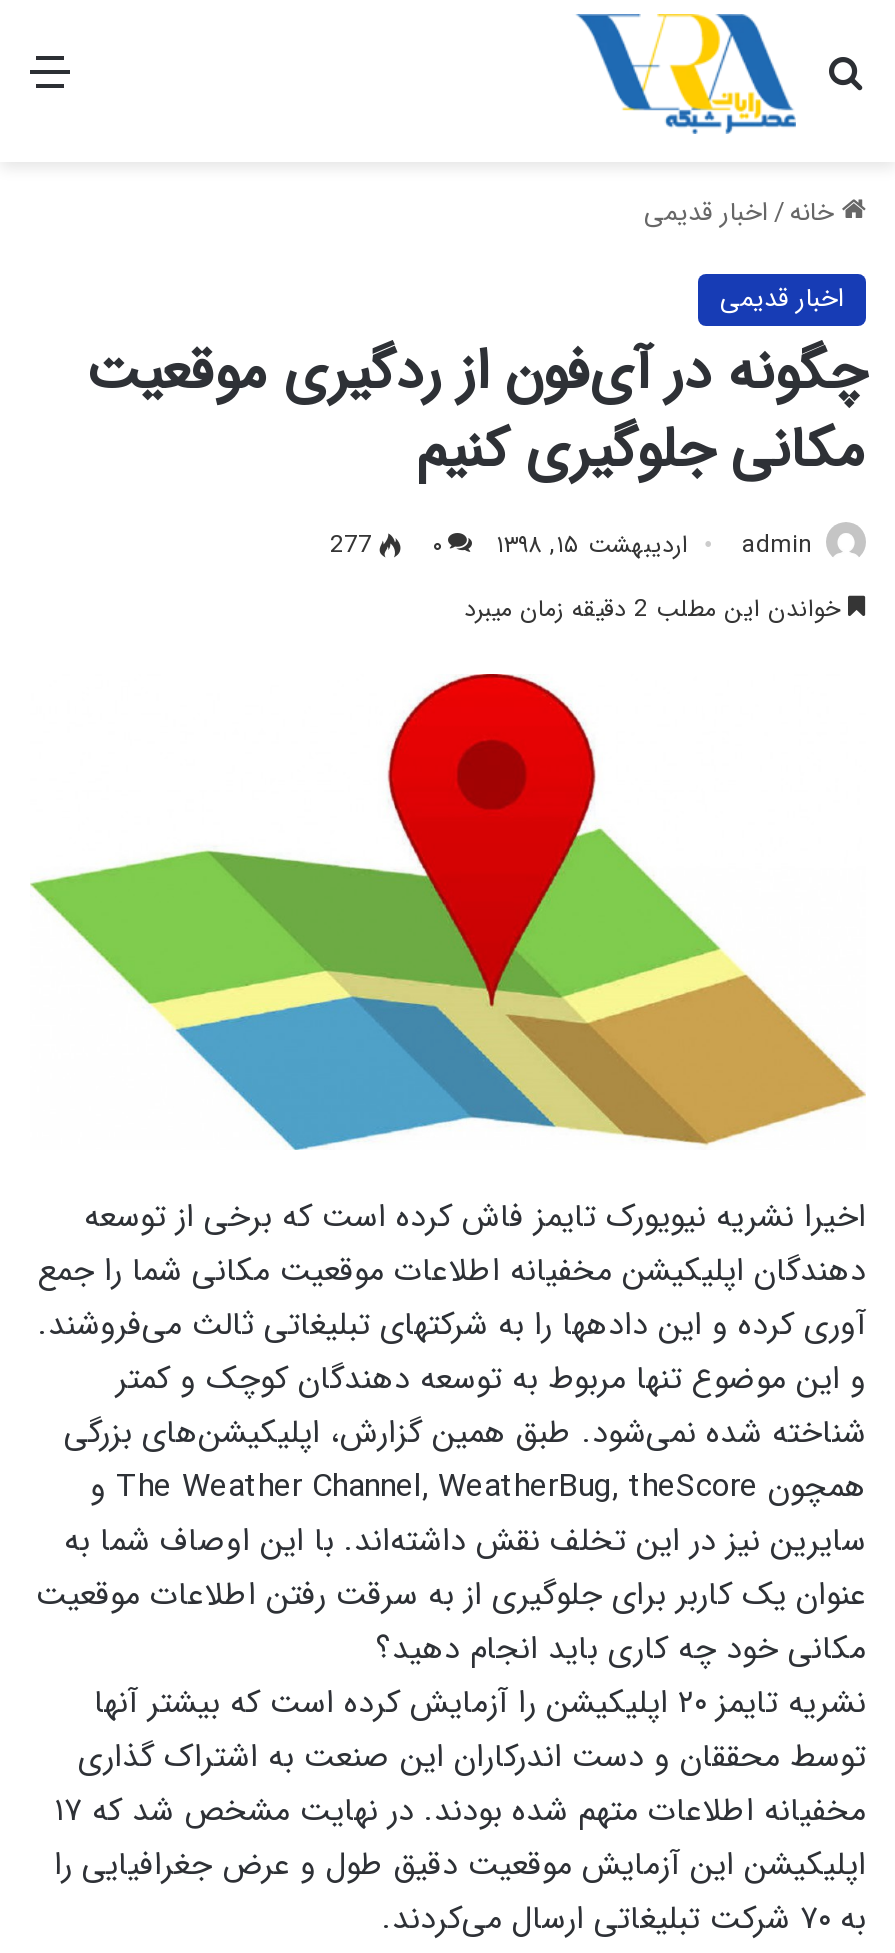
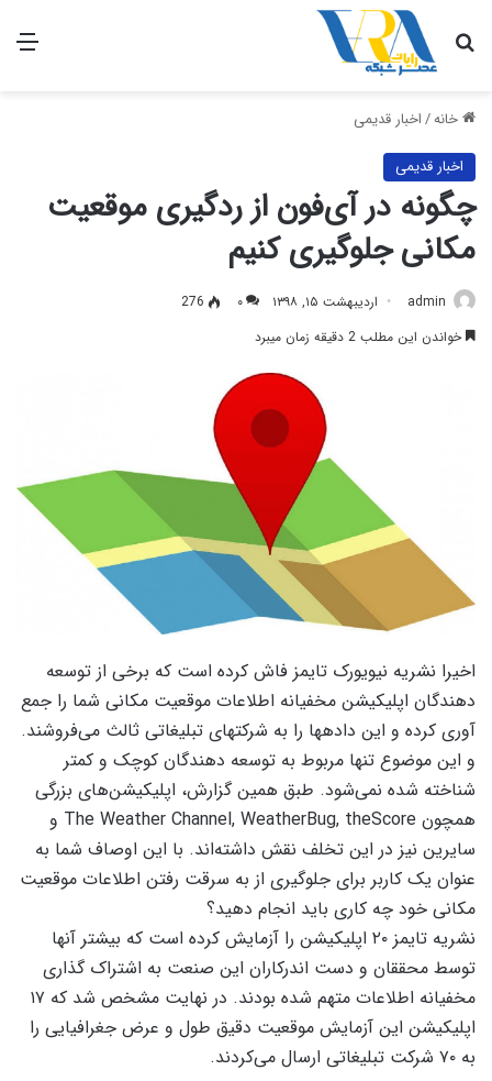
[330,526,372,564] 277 -> [181,291,204,312] 276

